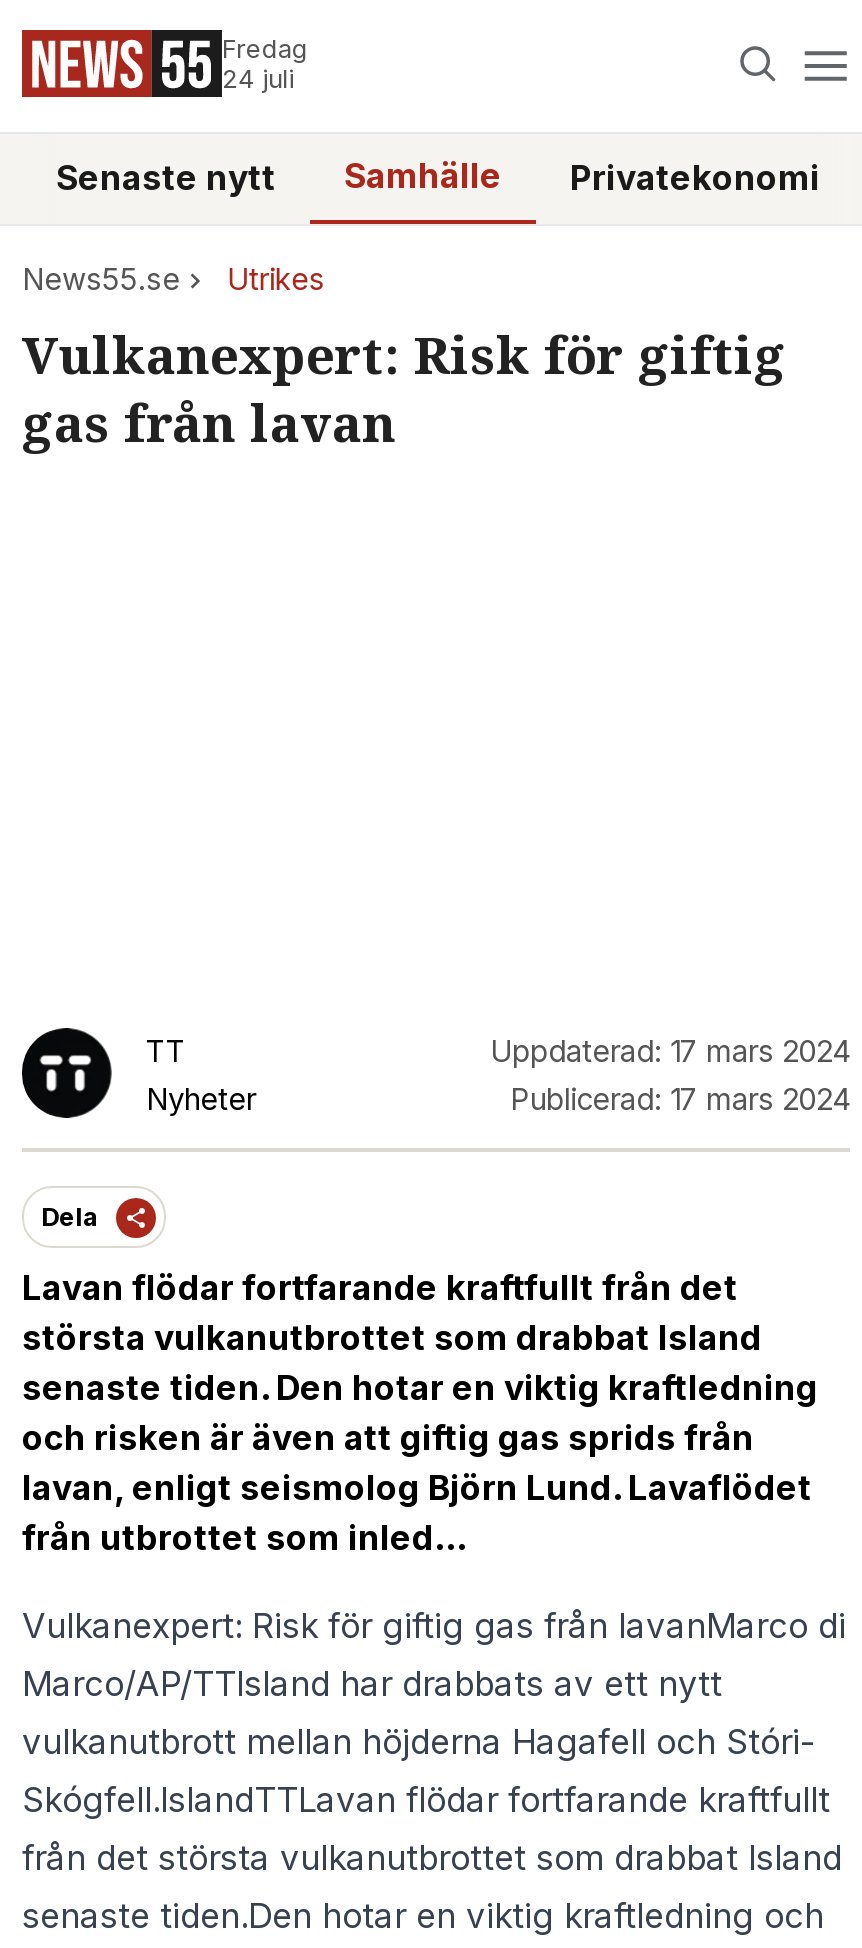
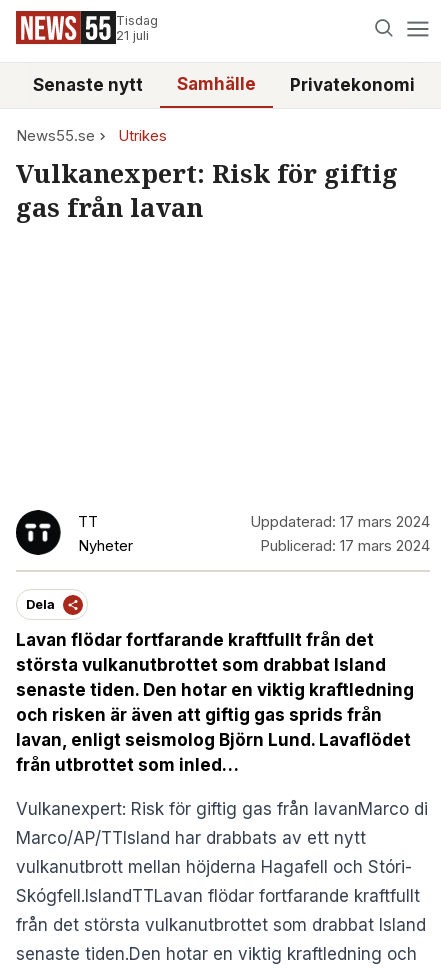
[222,34,308,94] Fredag | 24 juli -> [116,13,158,43] Tisdag | 21 juli

